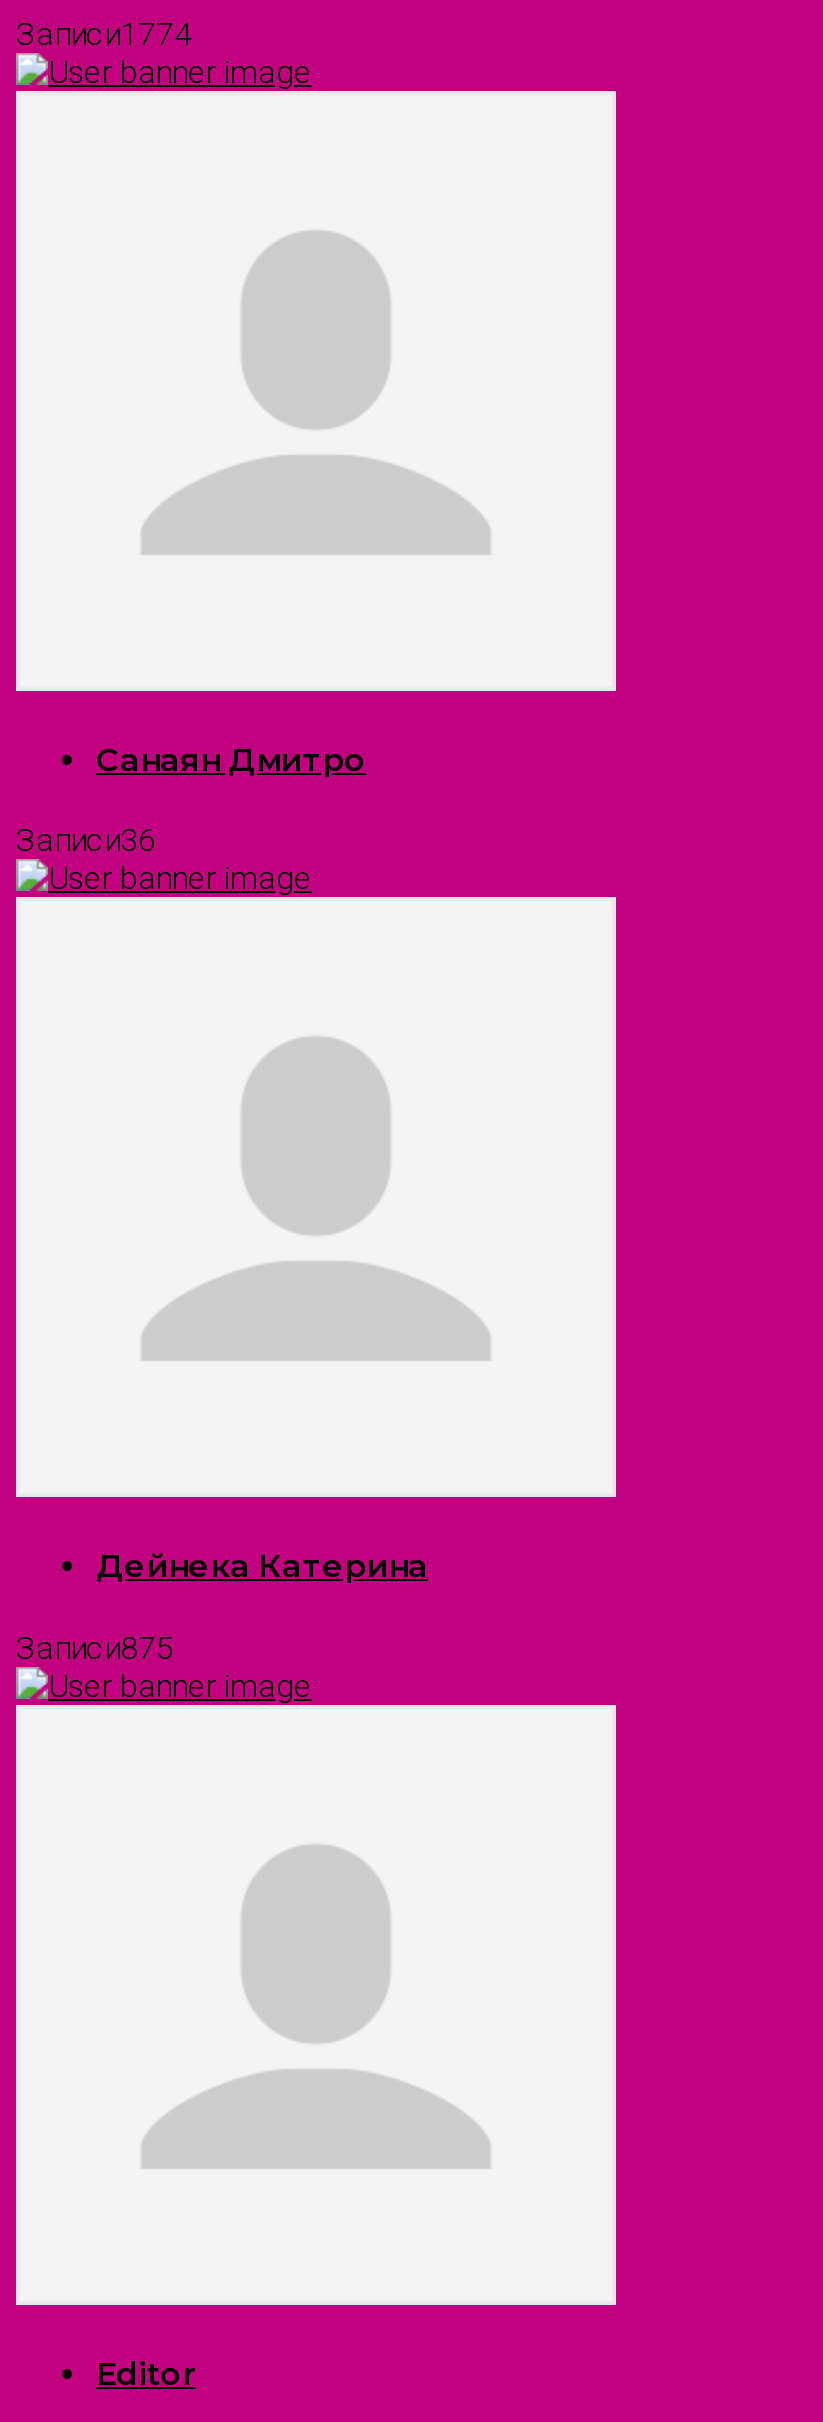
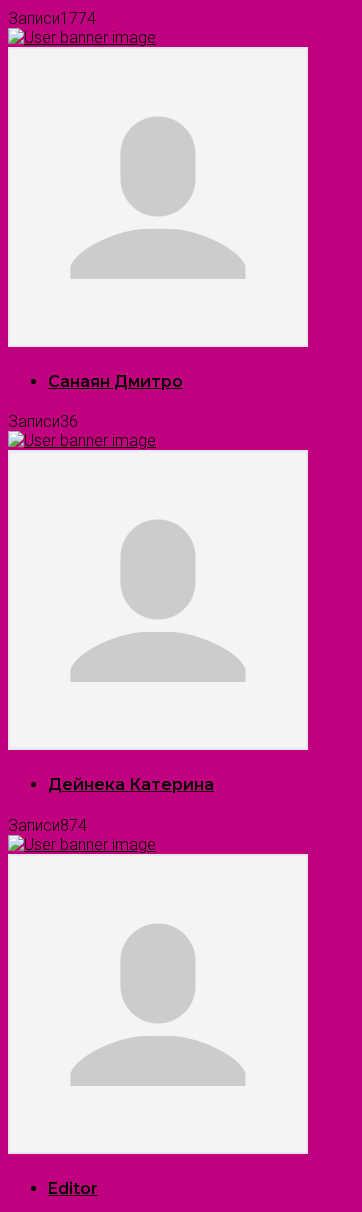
[16,1628,174,1666] Записи875 -> [8,816,87,835] Записи874

